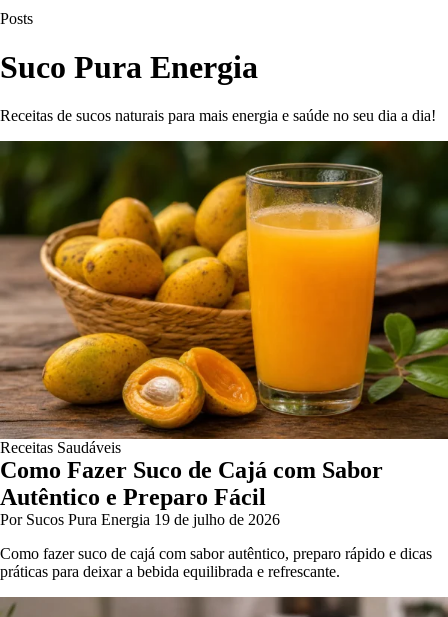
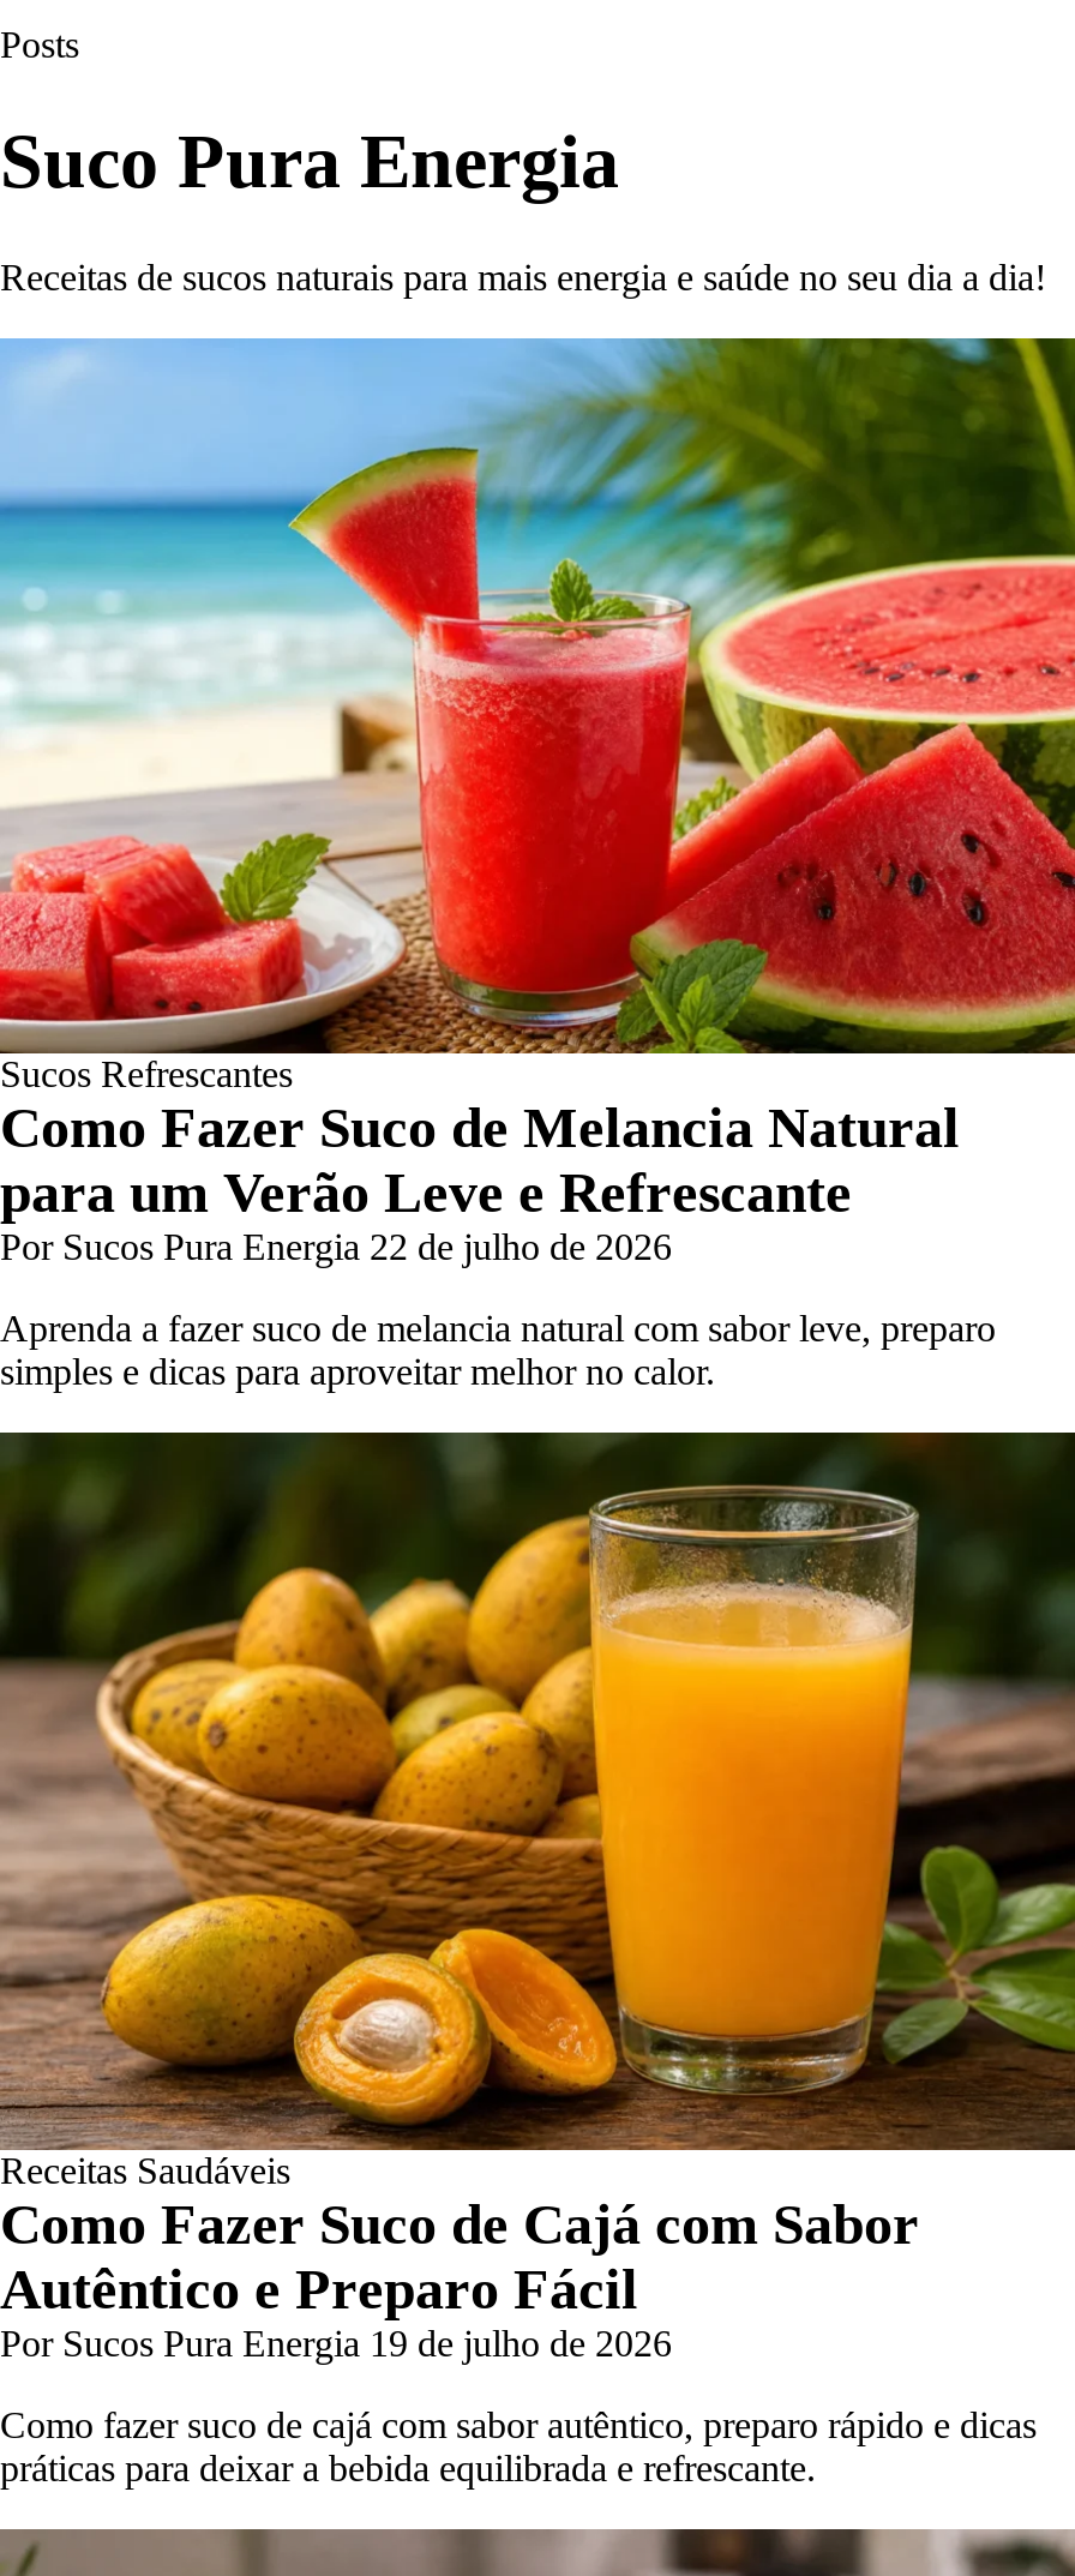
none -> [0,336,1068,1393] [image] | Sucos Refrescantes | Como Fazer Suco de Melancia Natural | para um Verão Leve e Refrescante | Por Sucos Pura Energia 22 de julho de 2026 | Aprenda a fazer suco de melancia natural com sabor leve, preparo | simples e dicas para aproveitar melhor no calor.

